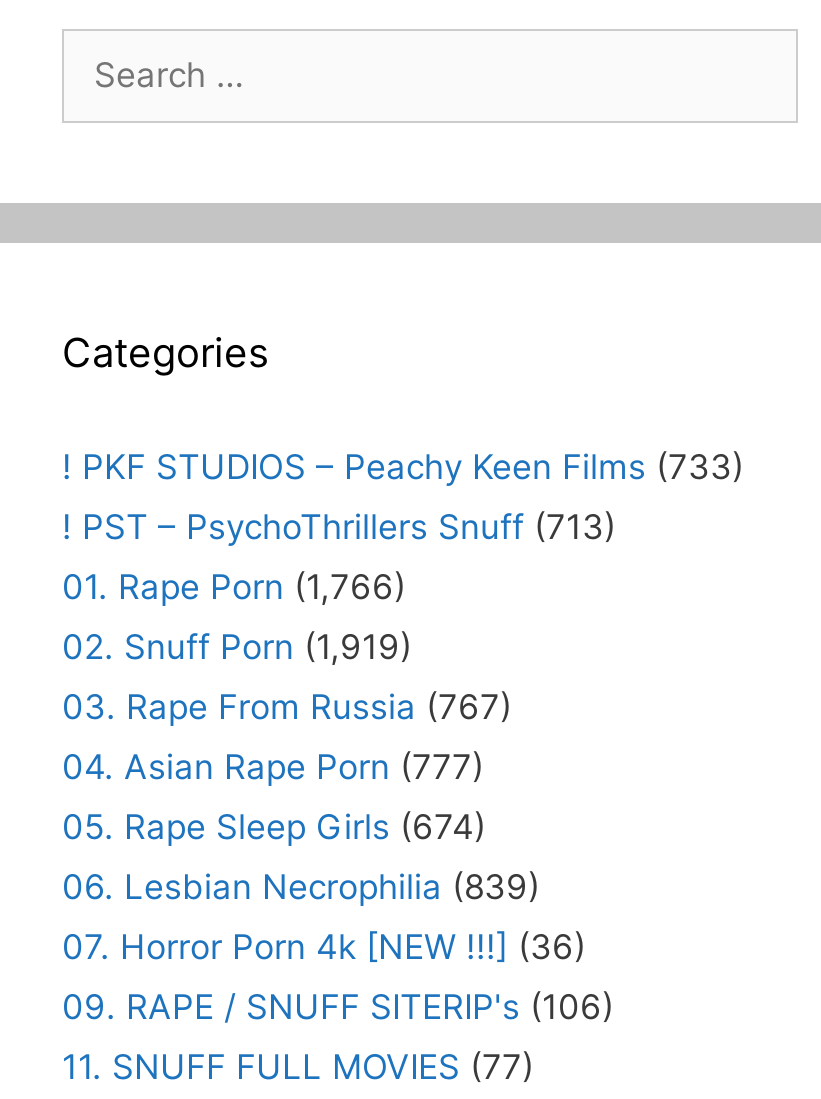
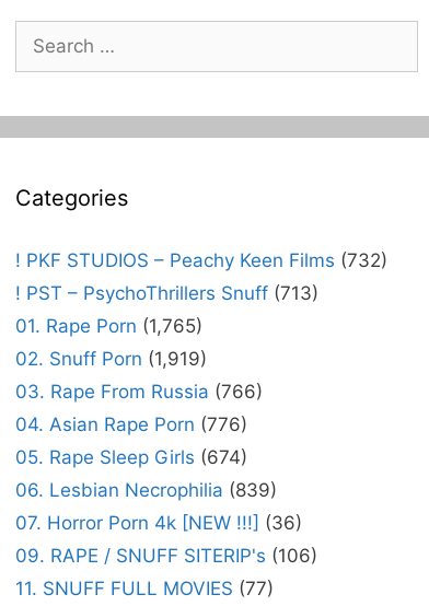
[62,448,744,488] ! PKF STUDIOS – Peachy Keen Films (733) -> [15,250,387,272] ! PKF STUDIOS – Peachy Keen Films (732)
[62,568,406,608] 01. Rape Porn (1,766) -> [15,315,202,337] 01. Rape Porn (1,765)
[62,688,512,728] 03. Rape From Russia (767) -> [15,381,263,403] 03. Rape From Russia (766)
[62,748,484,788] 04. Asian Rape Porn (777) -> [15,414,247,436] 04. Asian Rape Porn (776)

